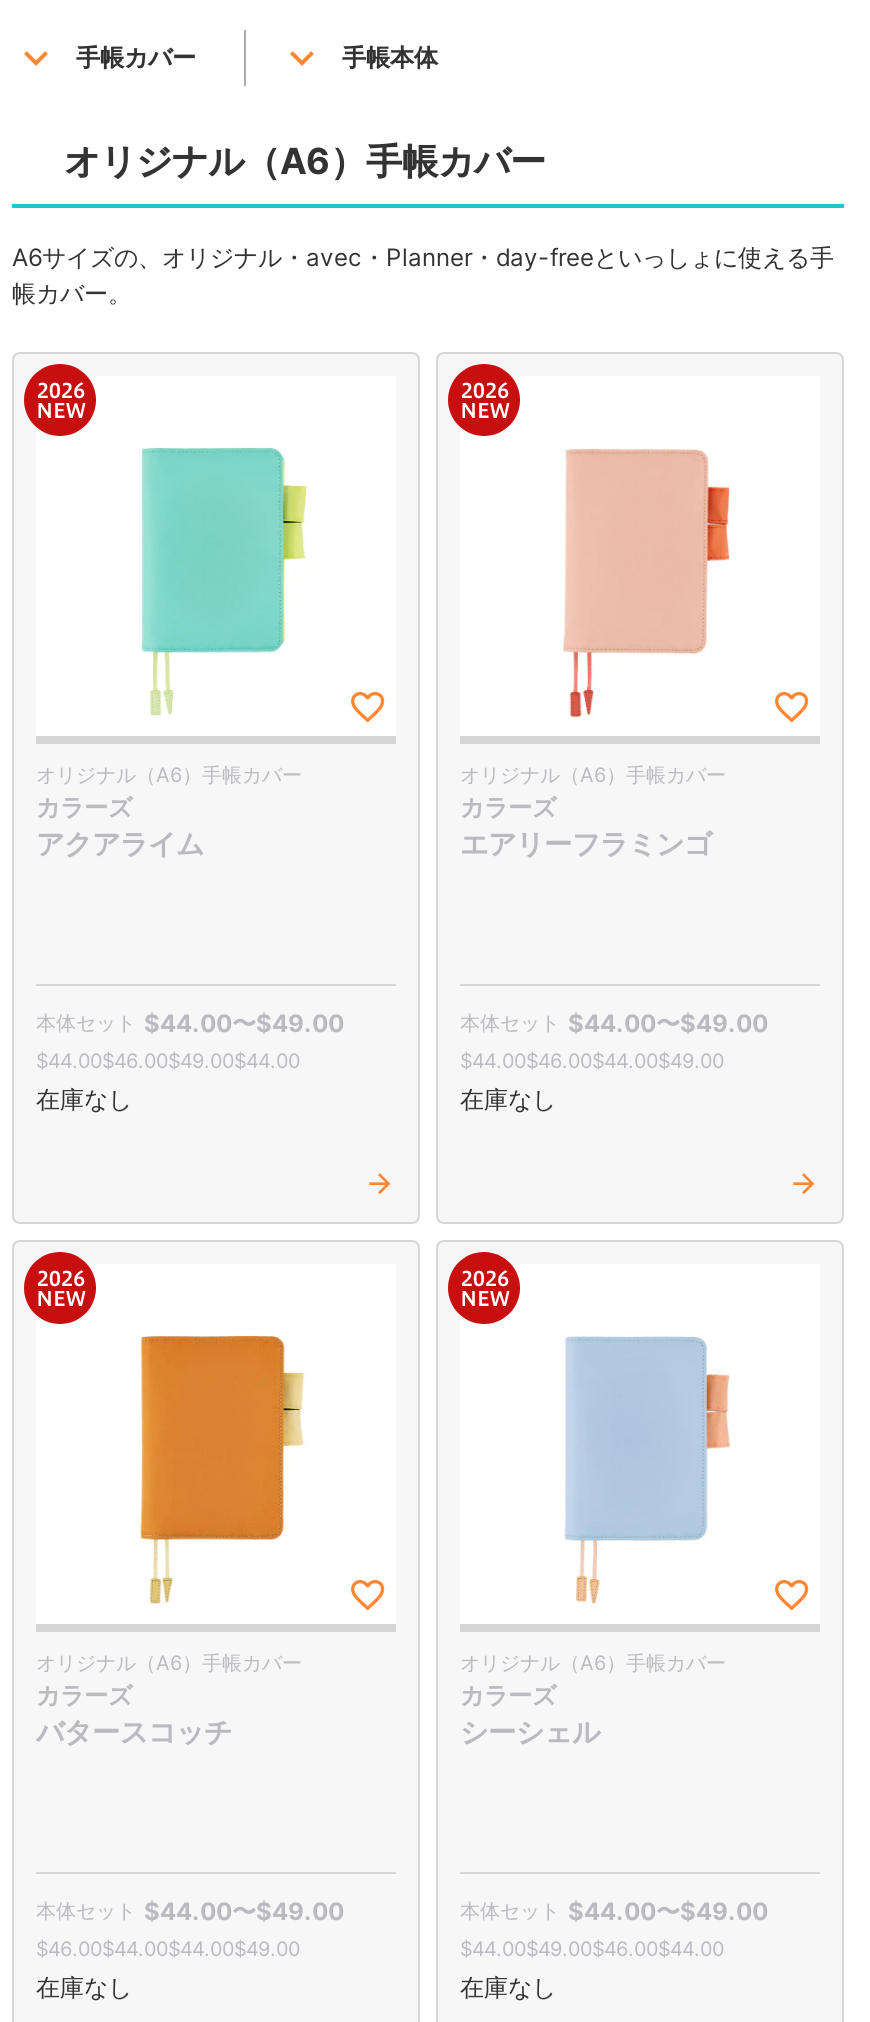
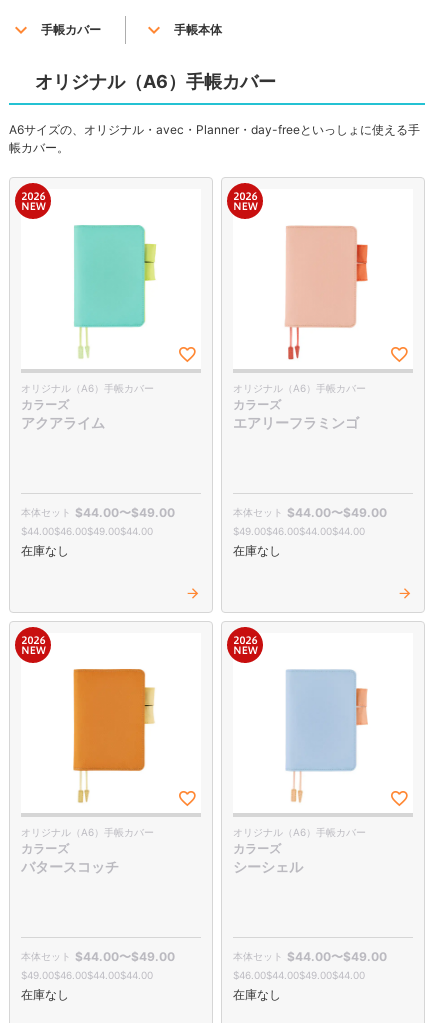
[460,1048,724,1072] $‌44.00$‌46.00$‌44.00$‌49.00 -> [233,525,365,537] $‌49.00$‌46.00$‌44.00$‌44.00
[36,1936,300,1960] $‌46.00$‌44.00$‌44.00$‌49.00 -> [21,969,153,981] $‌49.00$‌46.00$‌44.00$‌44.00
[460,1936,724,1960] $‌44.00$‌49.00$‌46.00$‌44.00 -> [233,969,365,981] $‌46.00$‌44.00$‌49.00$‌44.00

